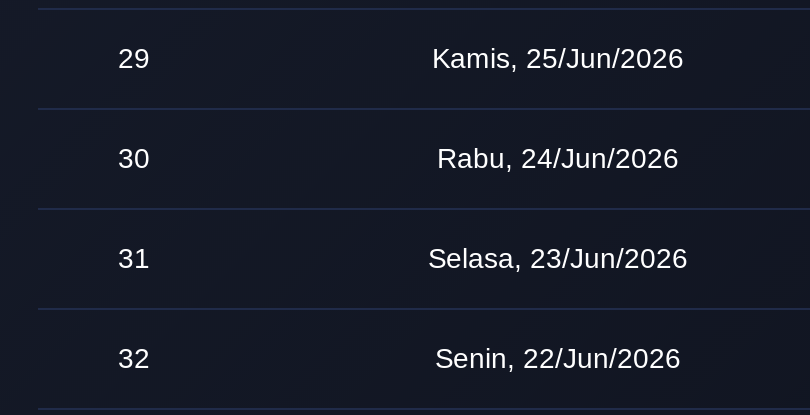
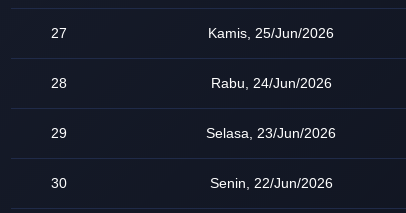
[118,42,150,74] 29 -> [51,25,67,41] 27
[118,142,150,174] 30 -> [51,75,67,91] 28
[118,242,150,274] 31 -> [51,125,67,141] 29
[118,342,150,374] 32 -> [51,175,67,191] 30

